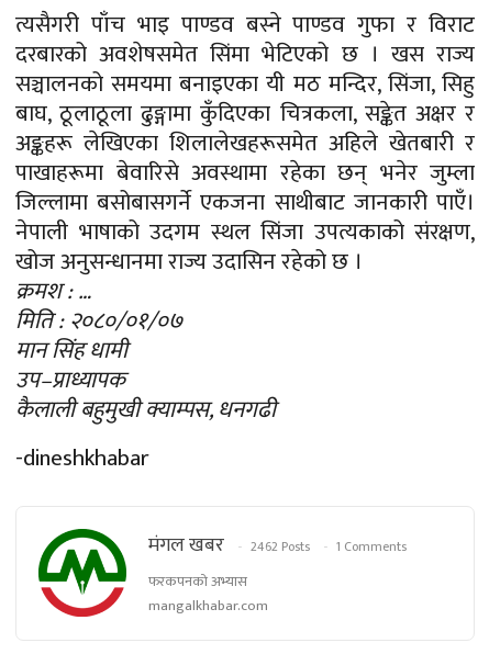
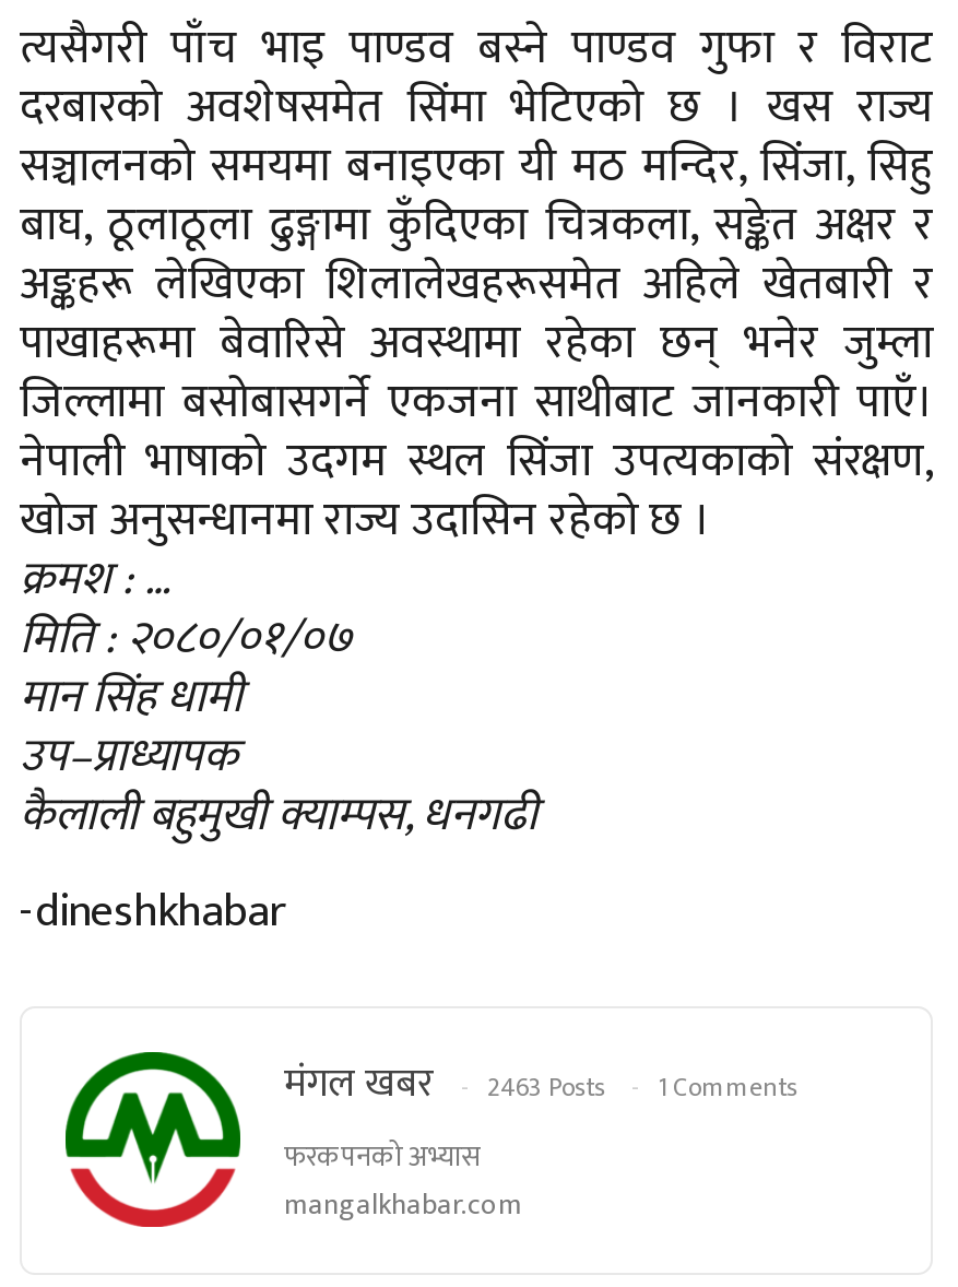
[148,529,407,562] मंगल खबर 2462 Posts 1 Comments -> [284,1053,797,1119] मंगल खबर 2463 Posts 1 Comments

